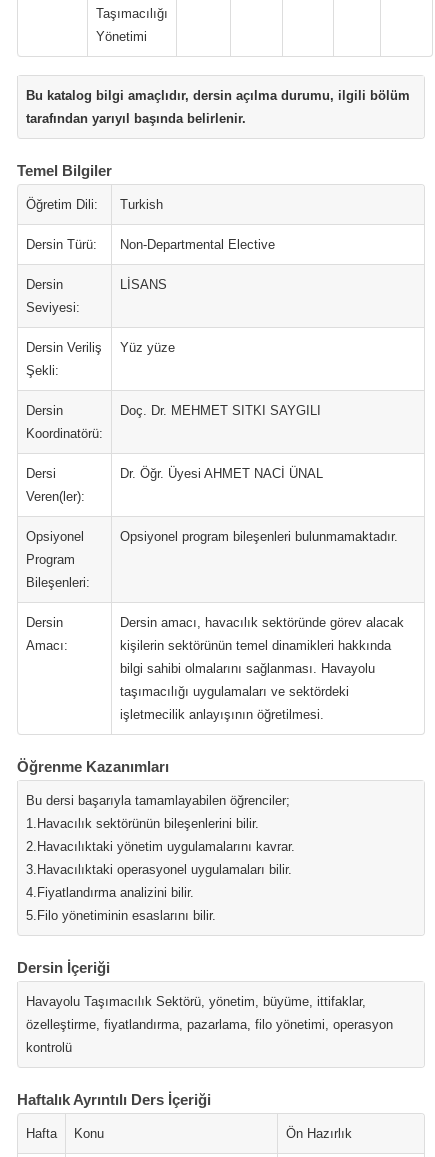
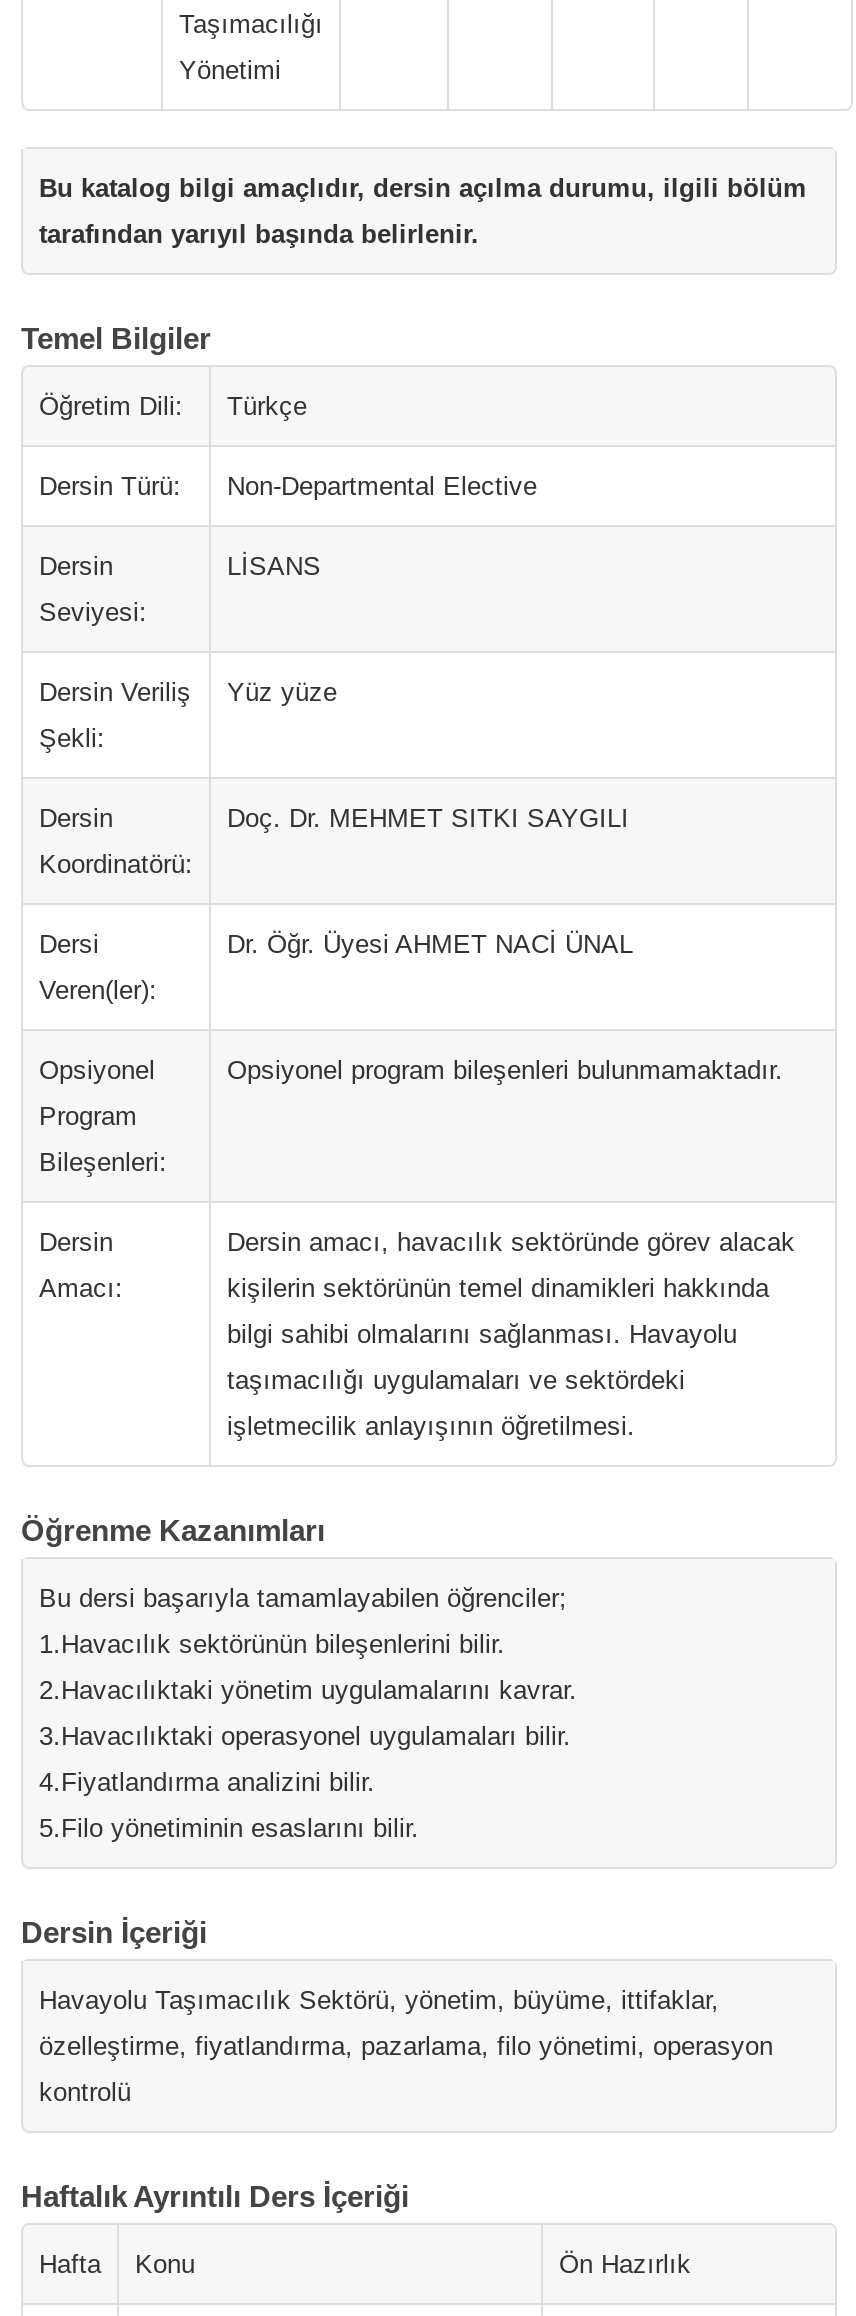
[120,197,163,212] Turkish -> [227,391,307,421] Türkçe

